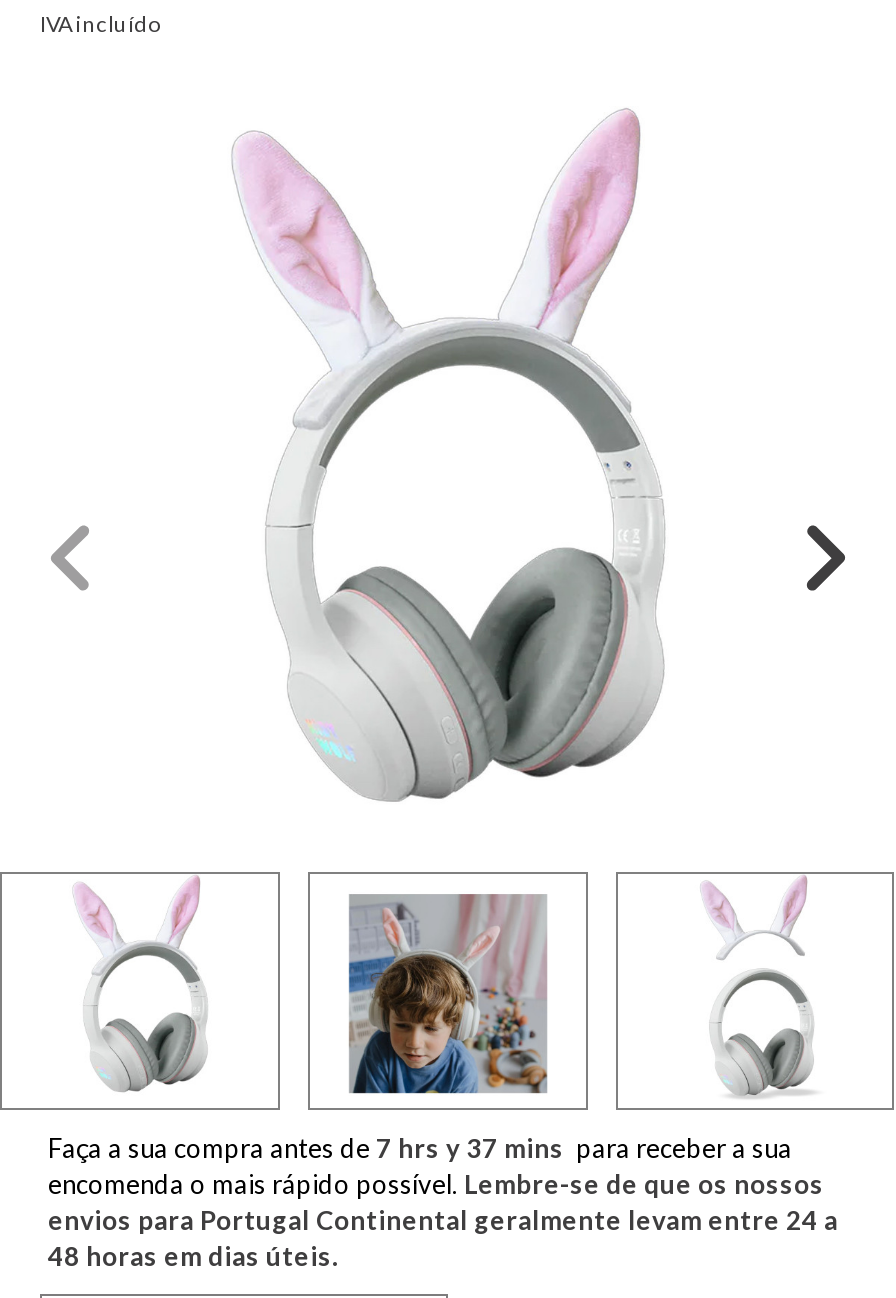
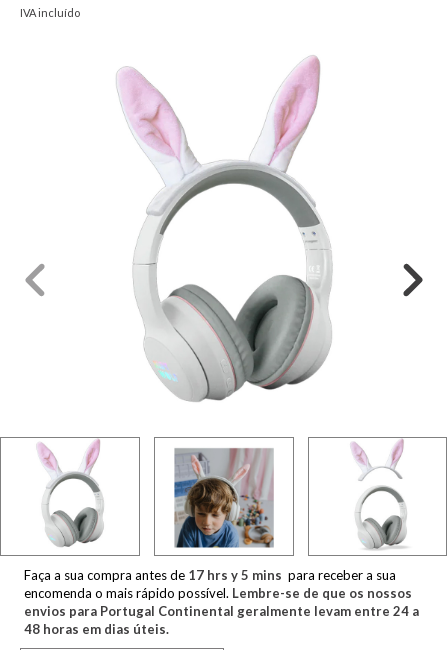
[48,1132,792,1164] Faça a sua compra antes de 7 hrs y 37 mins para receber a sua -> [24,567,396,583] Faça a sua compra antes de 17 hrs y 5 mins para receber a sua

